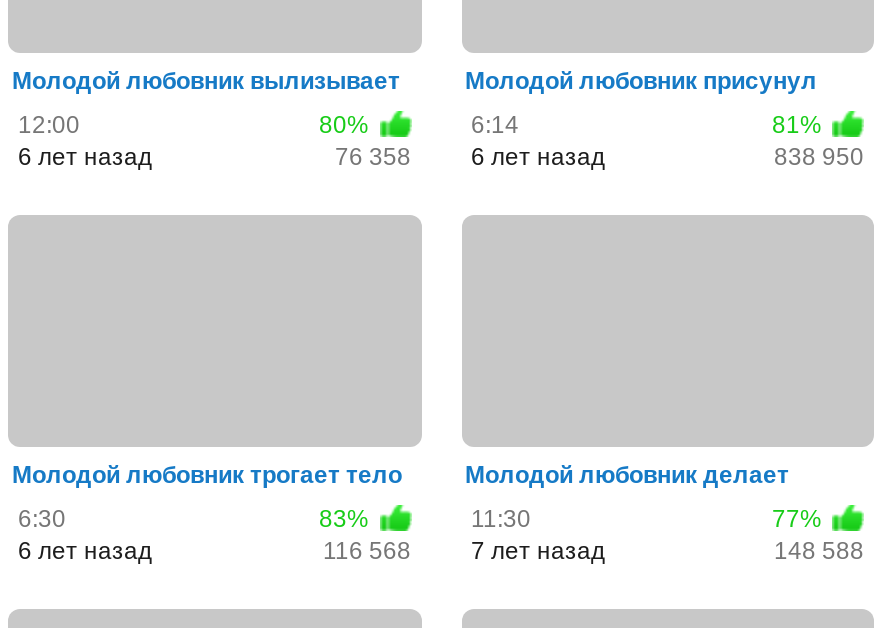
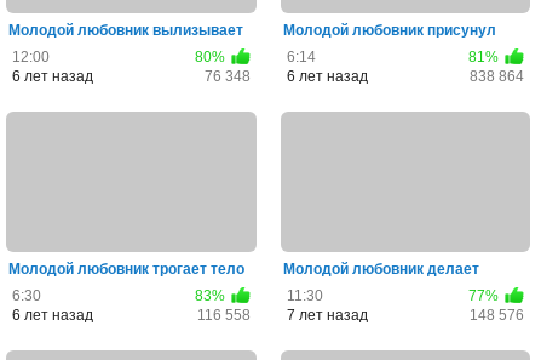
[335,144,411,172] 76 358 -> [204,68,250,85] 76 348
[774,144,864,172] 838 950 -> [470,68,524,85] 838 864
[323,537,411,565] 116 568 -> [197,307,250,324] 116 558
[774,537,864,565] 148 588 -> [470,307,524,324] 148 576

